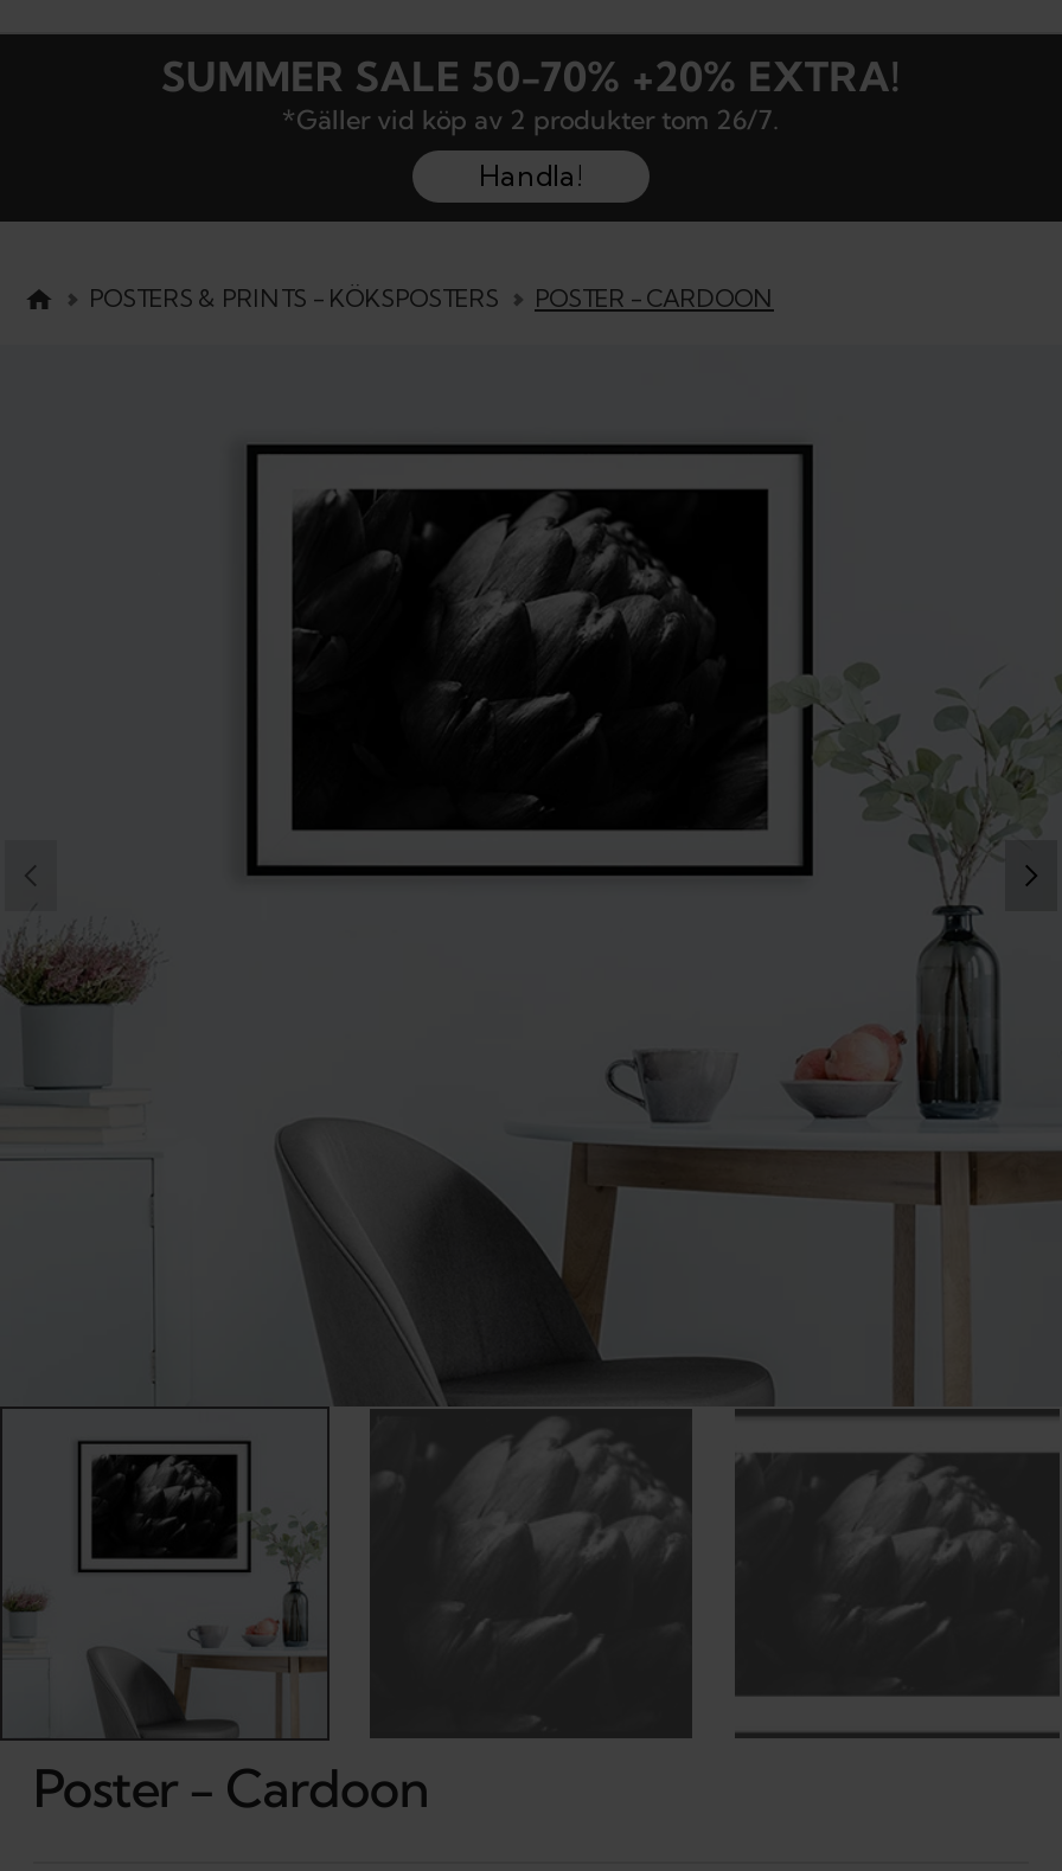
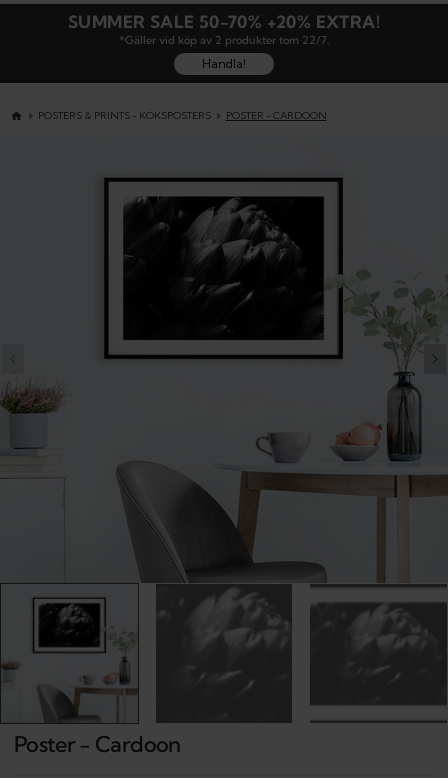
[282,103,780,136] *Gäller vid köp av 2 produkter tom 26/7. -> [118,33,329,47] *Gäller vid köp av 2 produkter tom 22/7.

